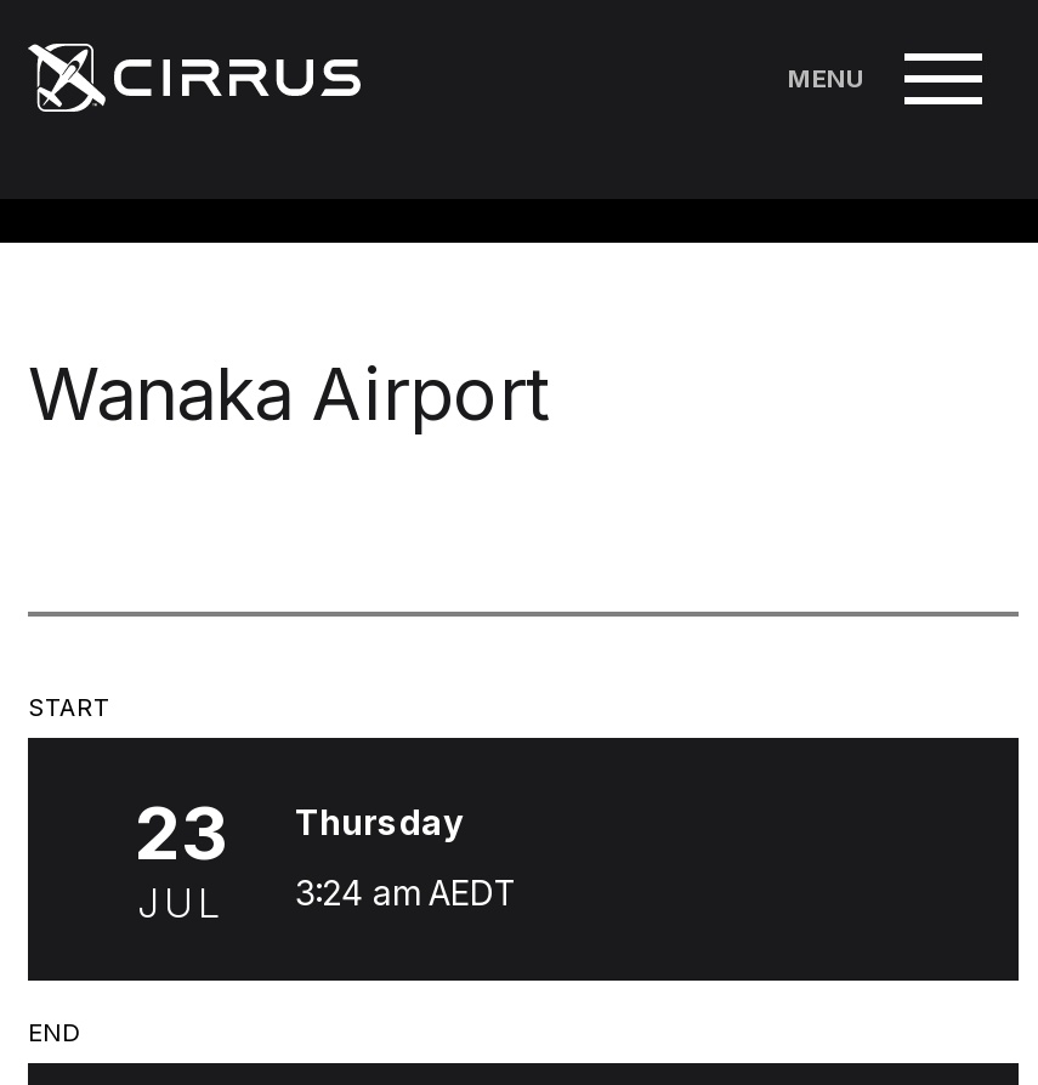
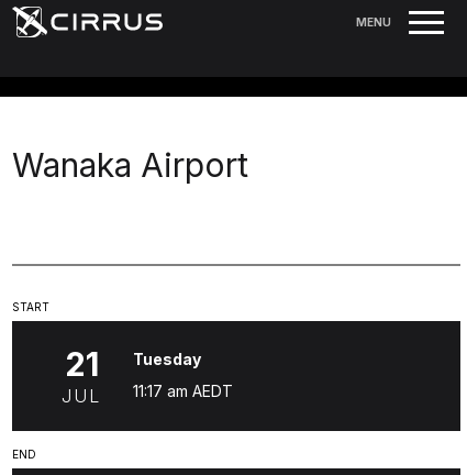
[135,789,227,876] 23 -> [64,344,98,384] 21
[295,801,463,842] Thursday -> [133,350,201,368] Tuesday
[137,872,518,927] JUL 3:24 am AEDT -> [62,382,233,407] JUL 11:17 am AEDT

